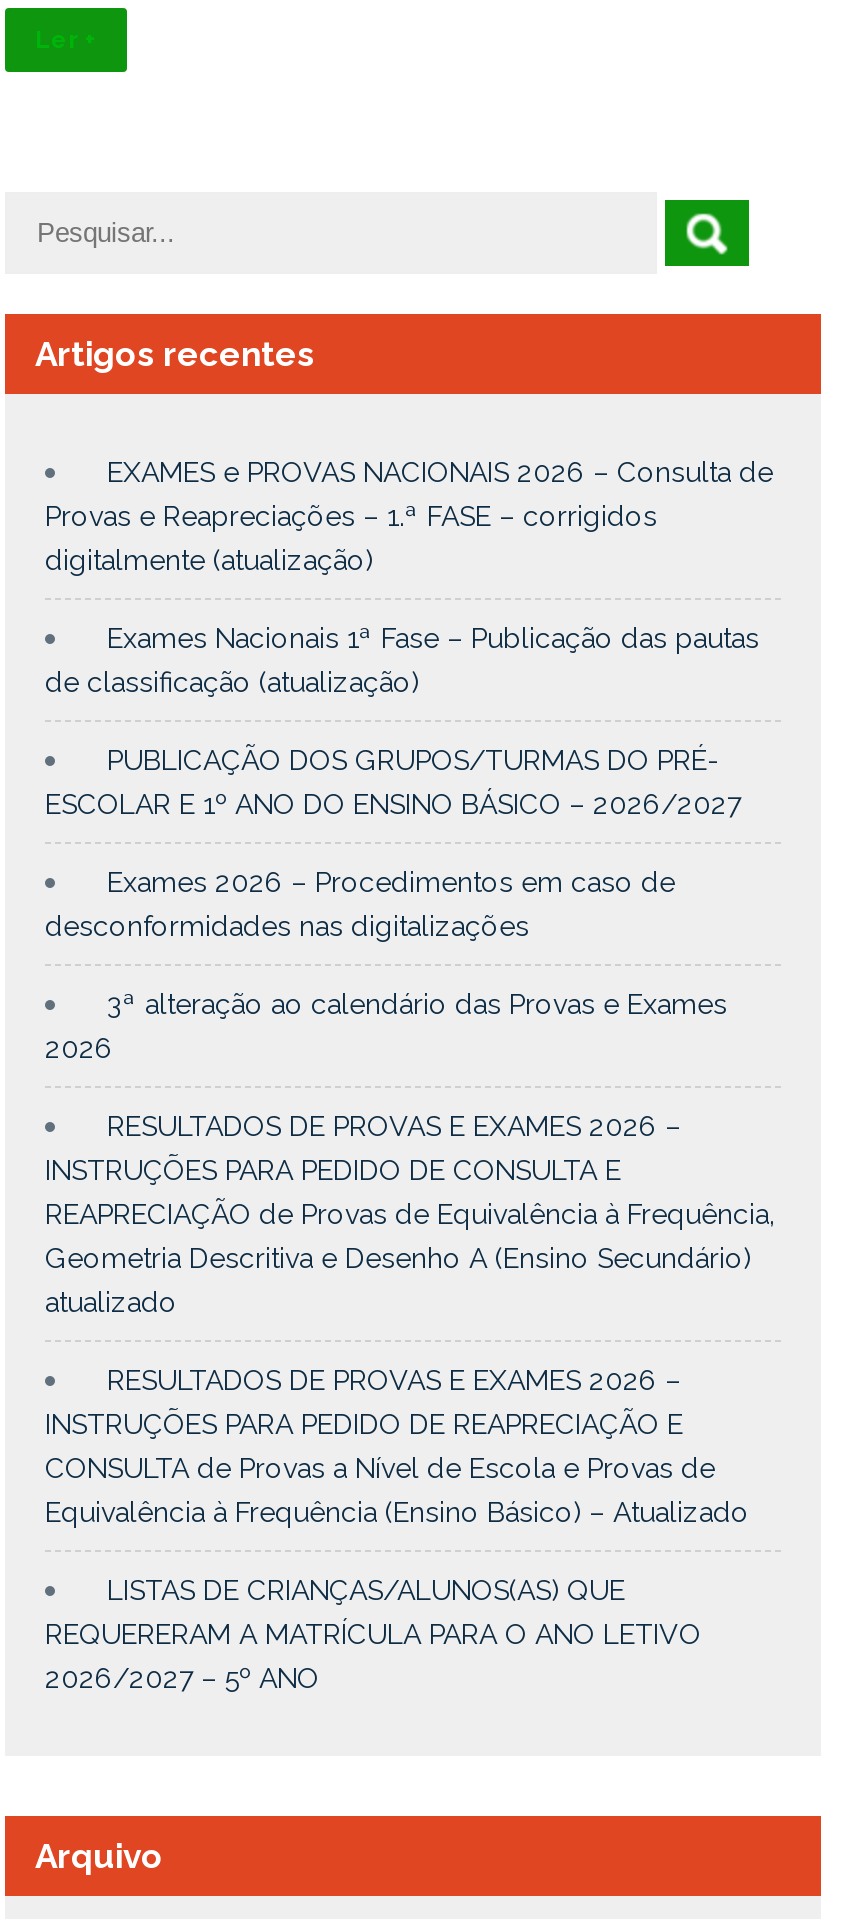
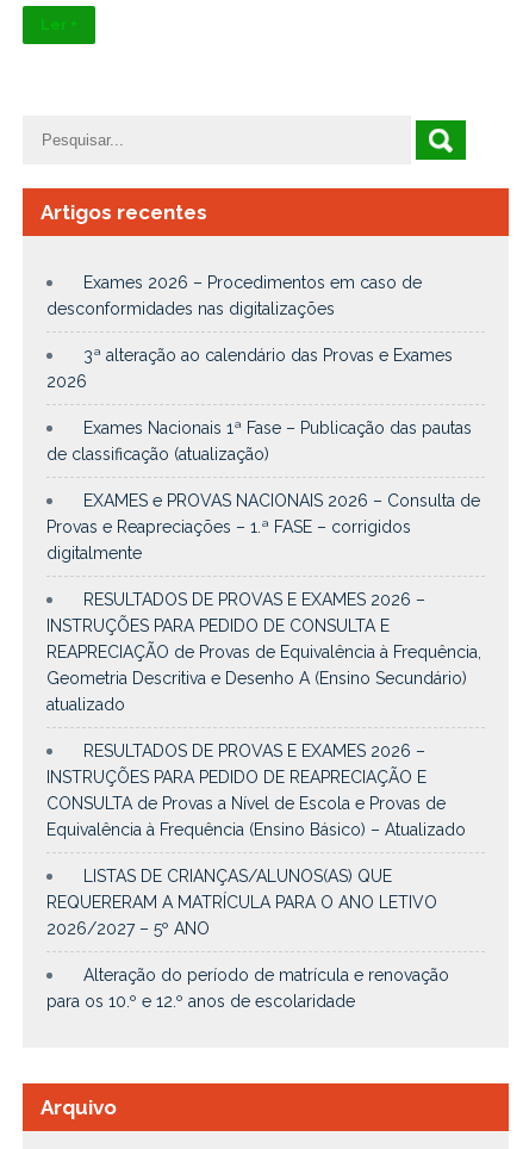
moved [45,455,773,697] -> [46,418,480,536]: Exames Nacionais 1ª Fase – Publicação das pautas | de classificação (atualização) | EXAMES e PROVAS NACIONAIS 2026 – Consulta de | Provas e Reapreciações – 1.ª FASE – corrigidos
[45,543,741,819] digitalmente (atualização) | PUBLICAÇÃO DOS GRUPOS/TURMAS DO PRÉ- | ESCOLAR E 1º ANO DO ENSINO BÁSICO – 2026/2027 -> none
moved [45,865,727,1063] -> [46,272,453,390]: Exames 2026 – Procedimentos em caso de | desconformidades nas digitalizações | 3ª alteração ao calendário das Provas e Exames | 2026
none -> [46,543,142,562] digitalmente
moved [45,1109,775,1693] -> [46,590,481,938]: RESULTADOS DE PROVAS E EXAMES 2026 – | INSTRUÇÕES PARA PEDIDO DE CONSULTA E | REAPRECIAÇÃO de Provas de Equivalência à Frequência, | ... | REQUERERAM A MATRÍCULA PARA O ANO LETIVO | 2026/2027 – 5º ANO
none -> [46,965,449,1010] Alteração do período de matrícula e renovação | para os 10.º e 12.º anos de escolaridade

